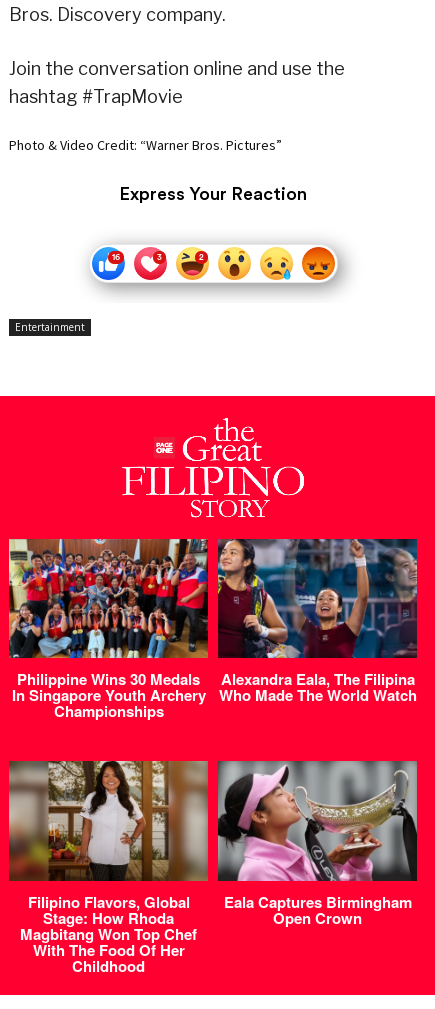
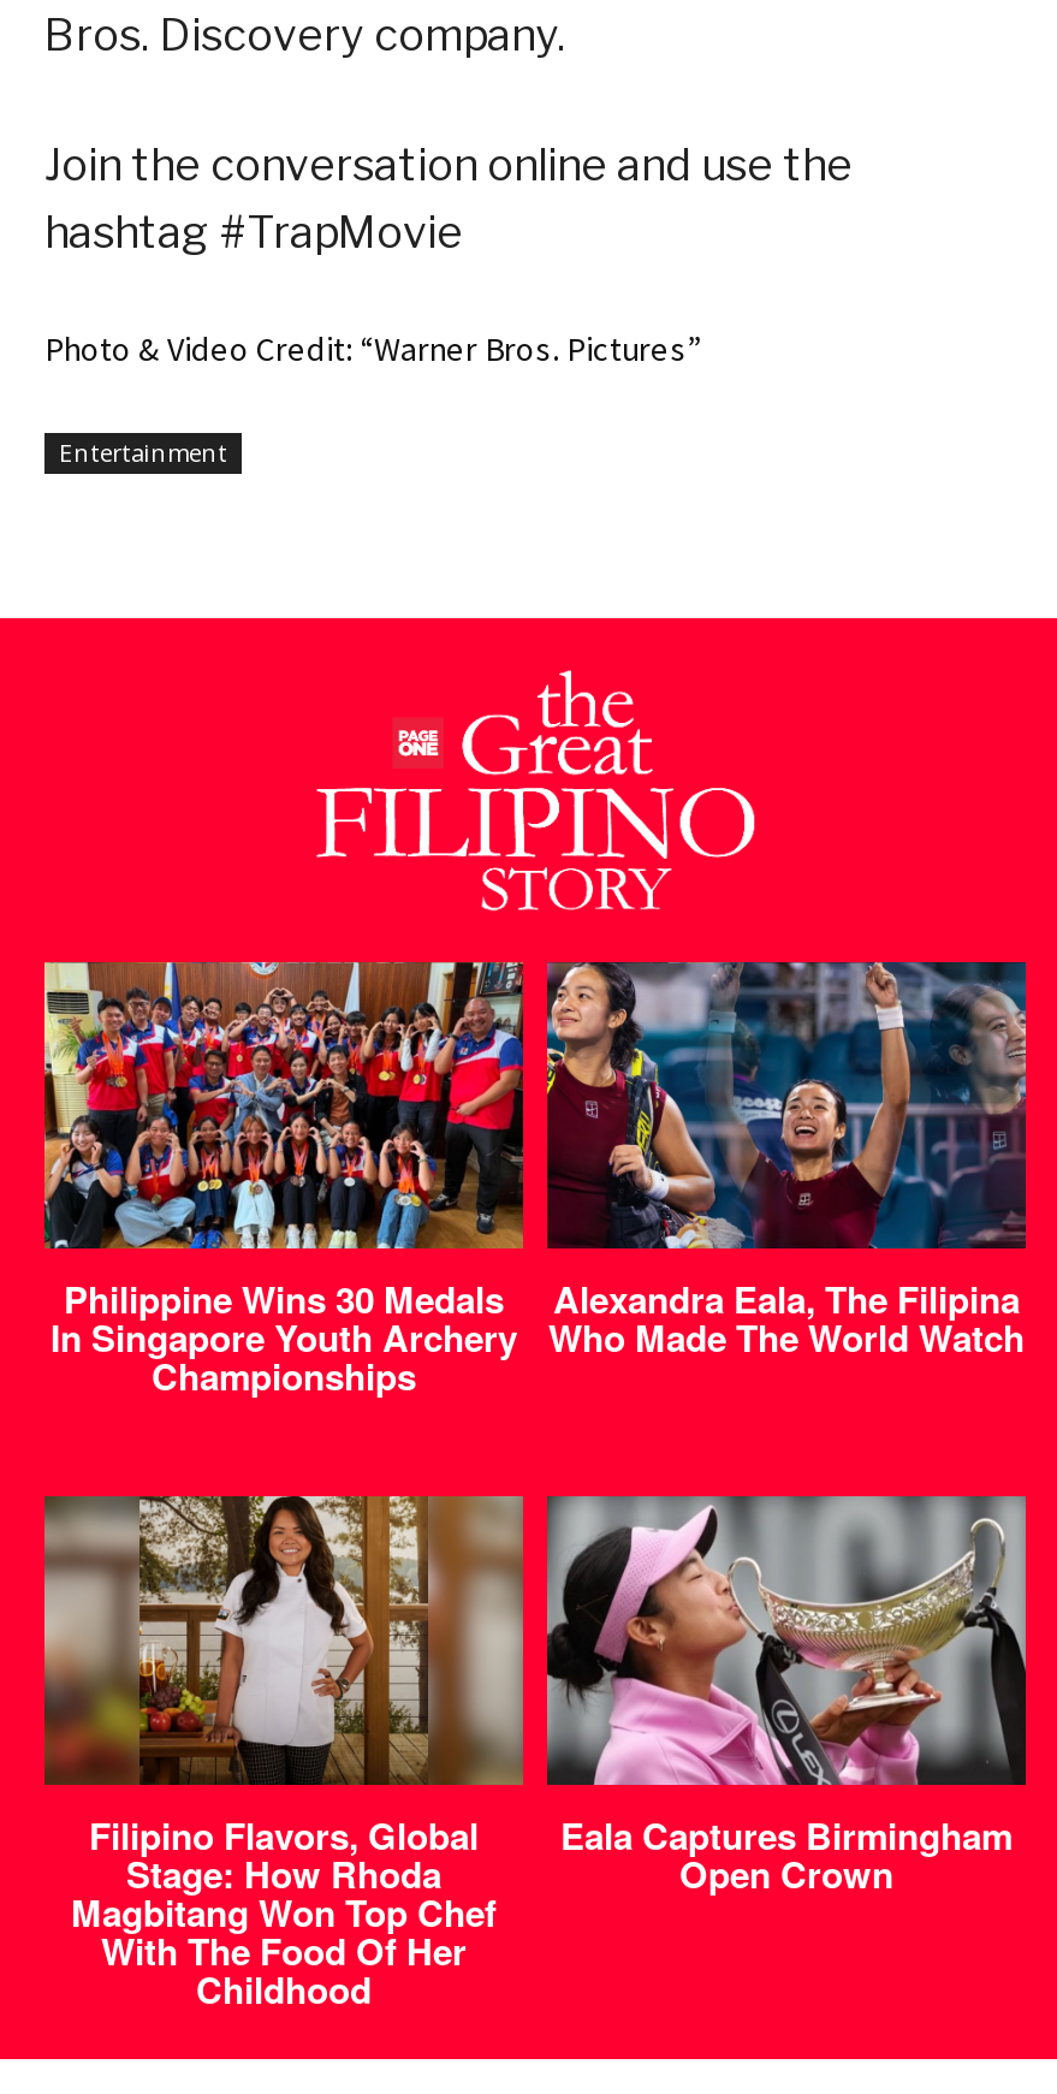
[119,184,307,202] Express Your Reaction -> none
[91,246,347,294] [image] -> none

